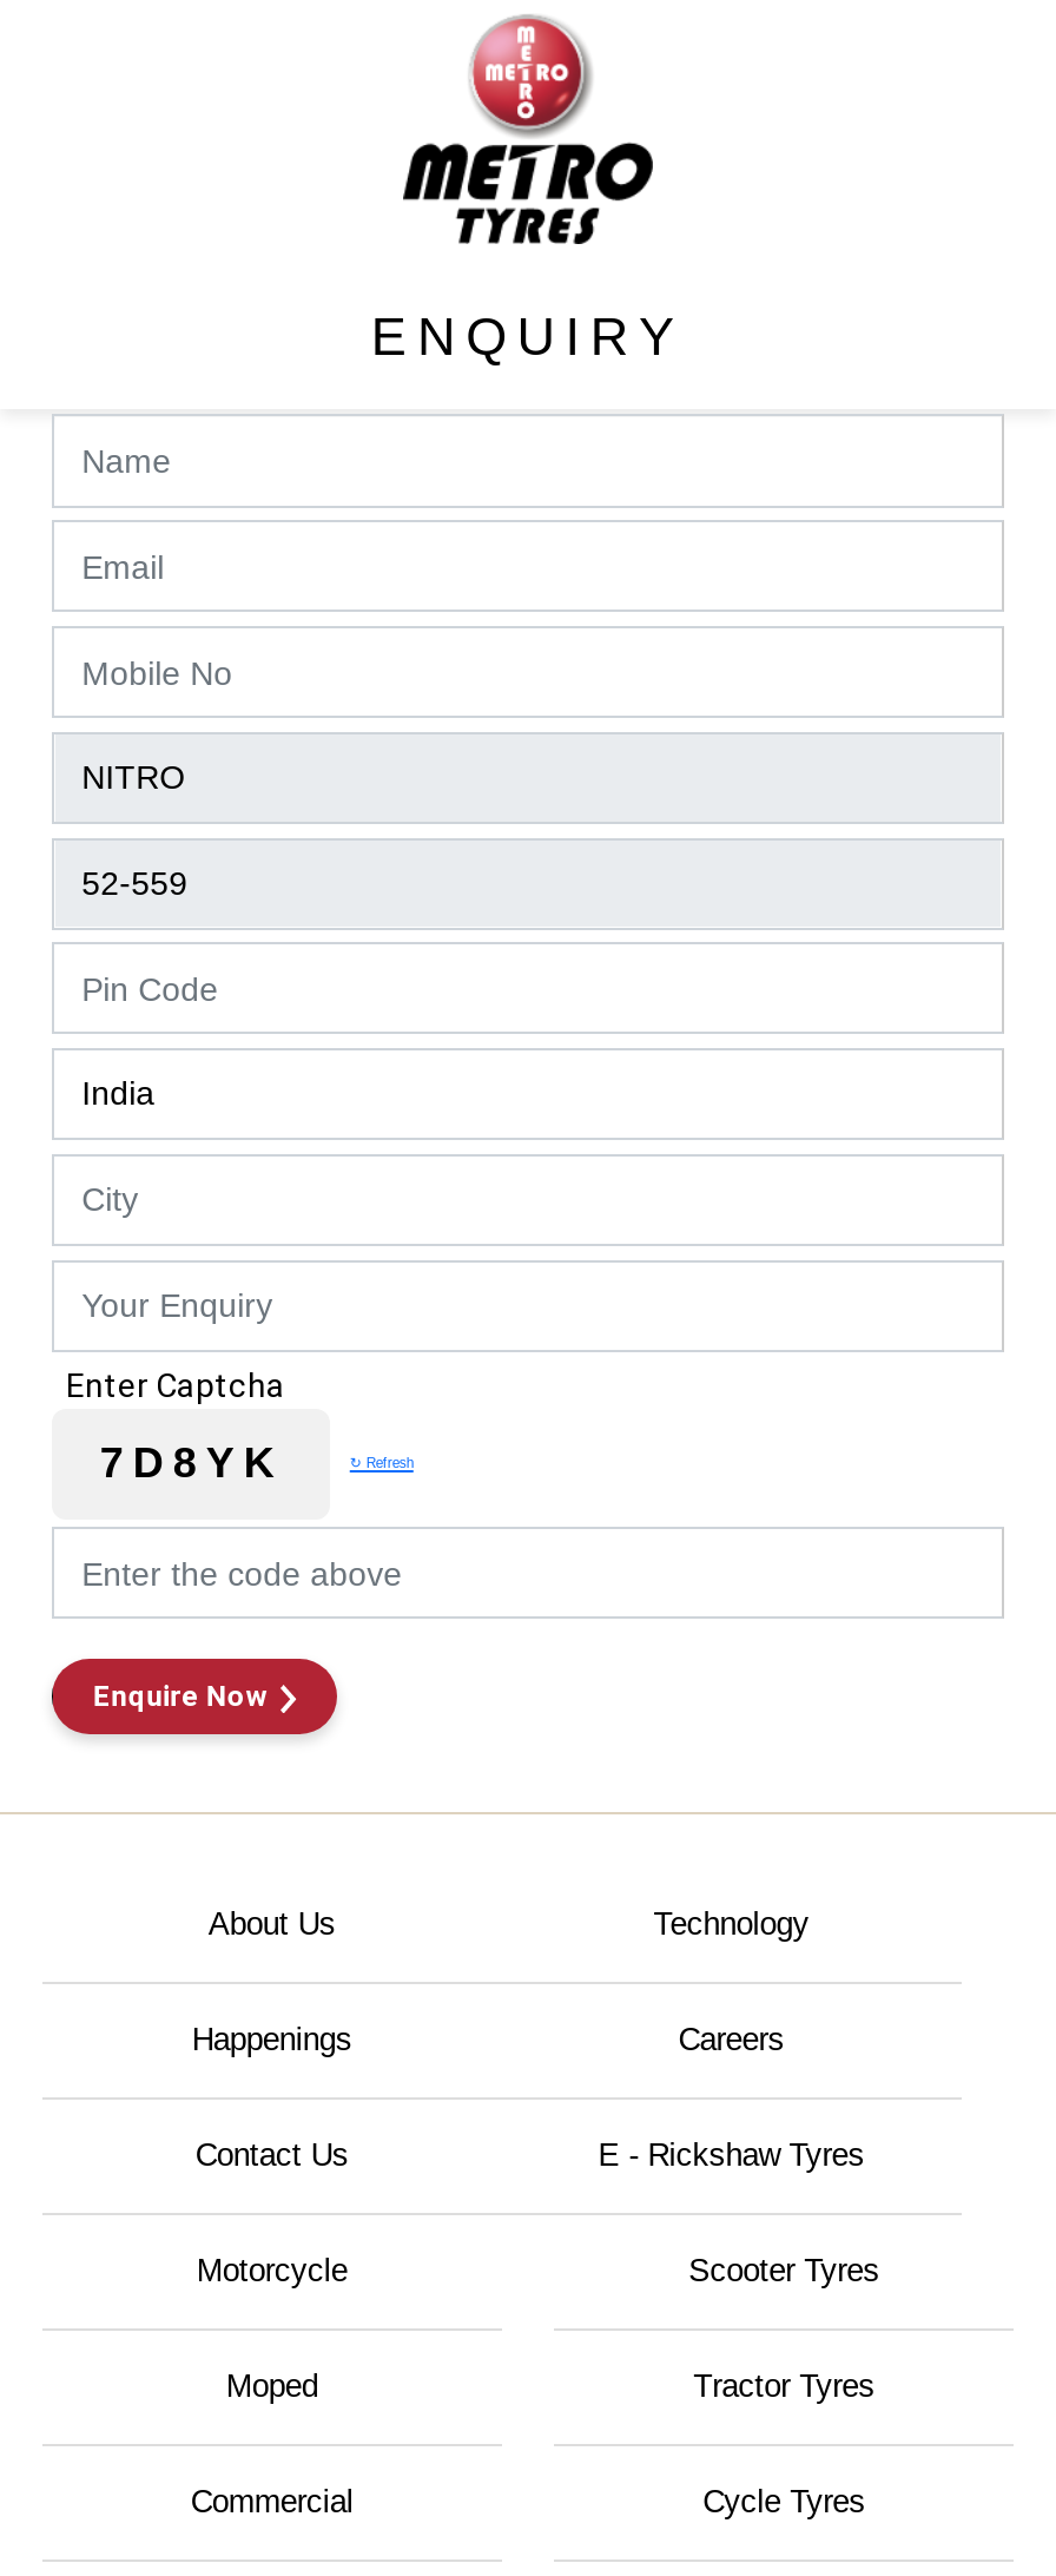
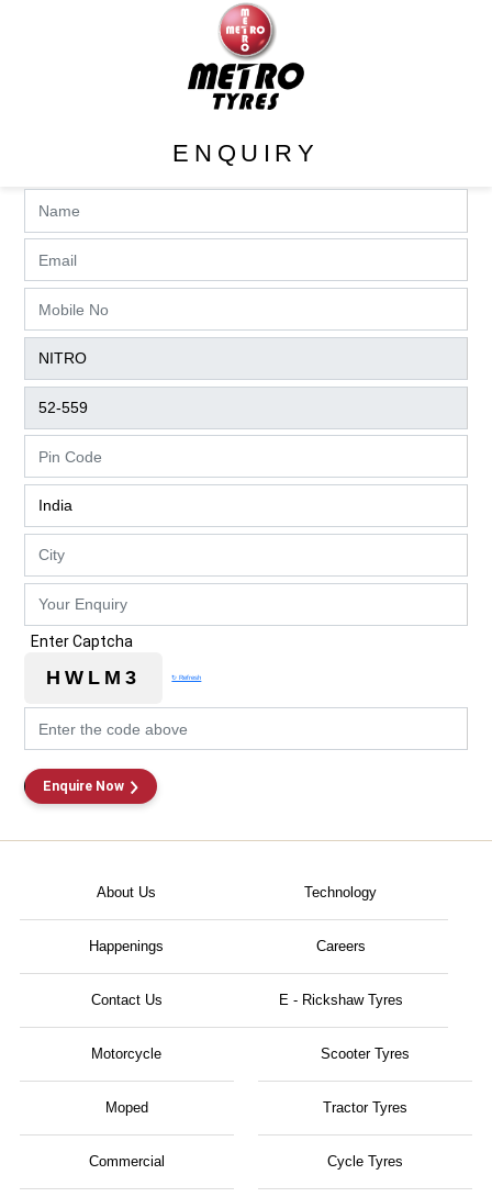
[100,1440,284,1488] 7D8YK -> [47,667,141,689] HWLM3

